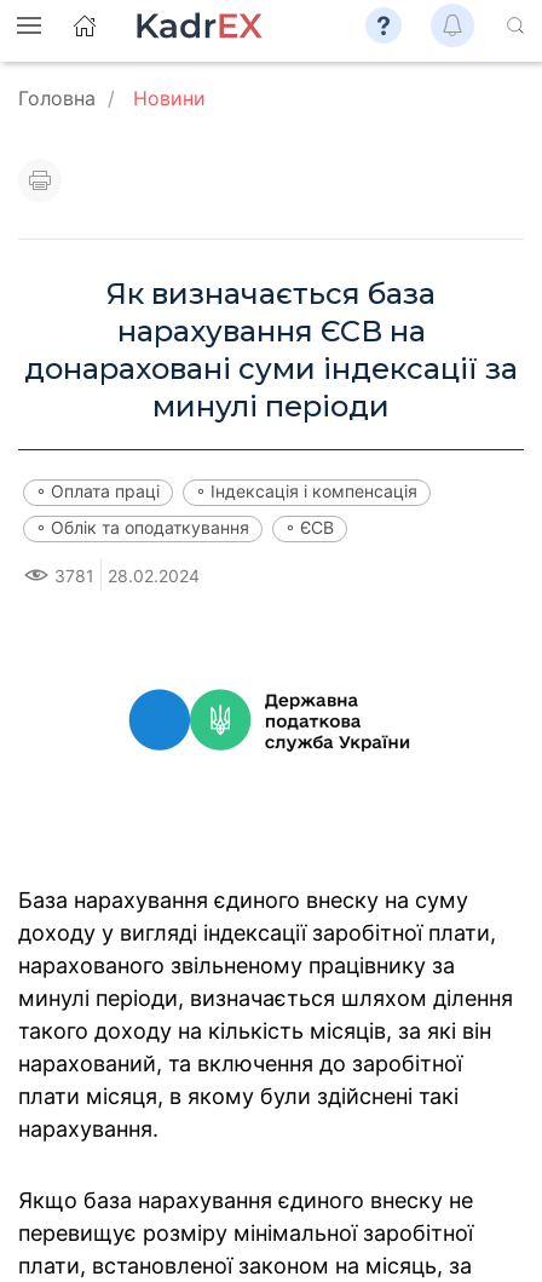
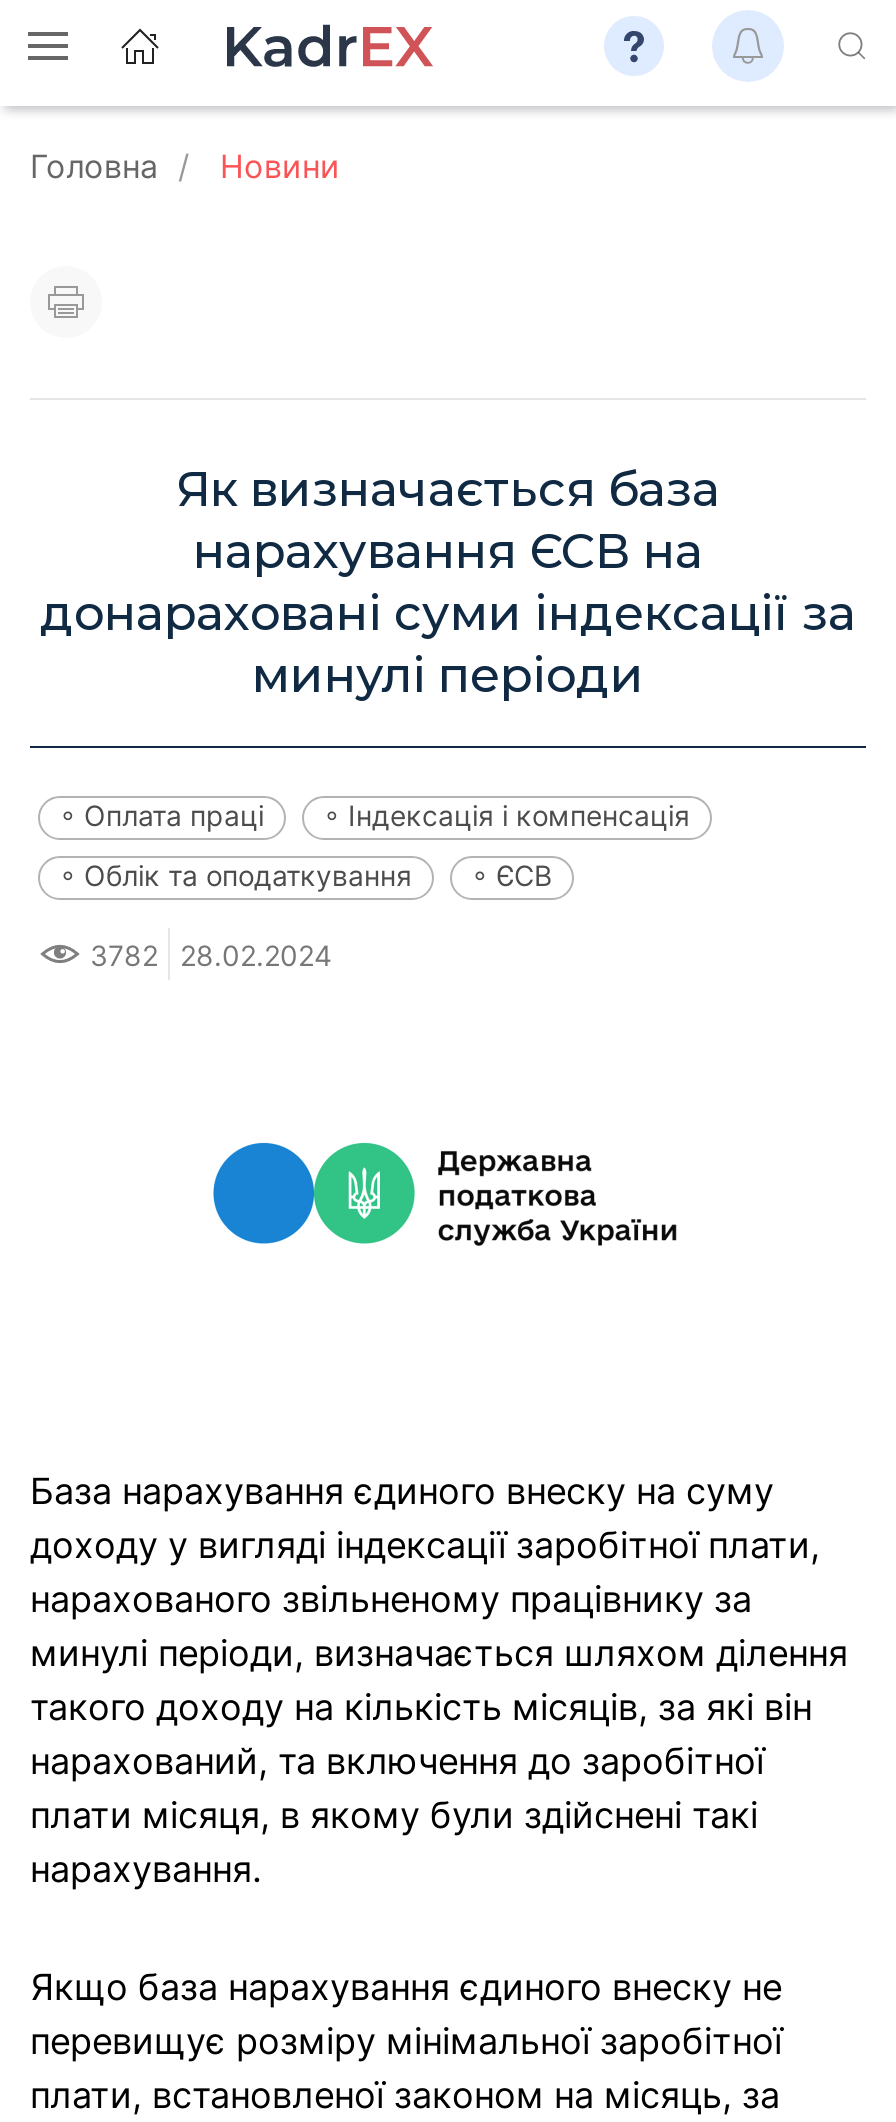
[54,565,200,585] 3781 28.02.2024 -> [90,937,332,971] 3782 28.02.2024

